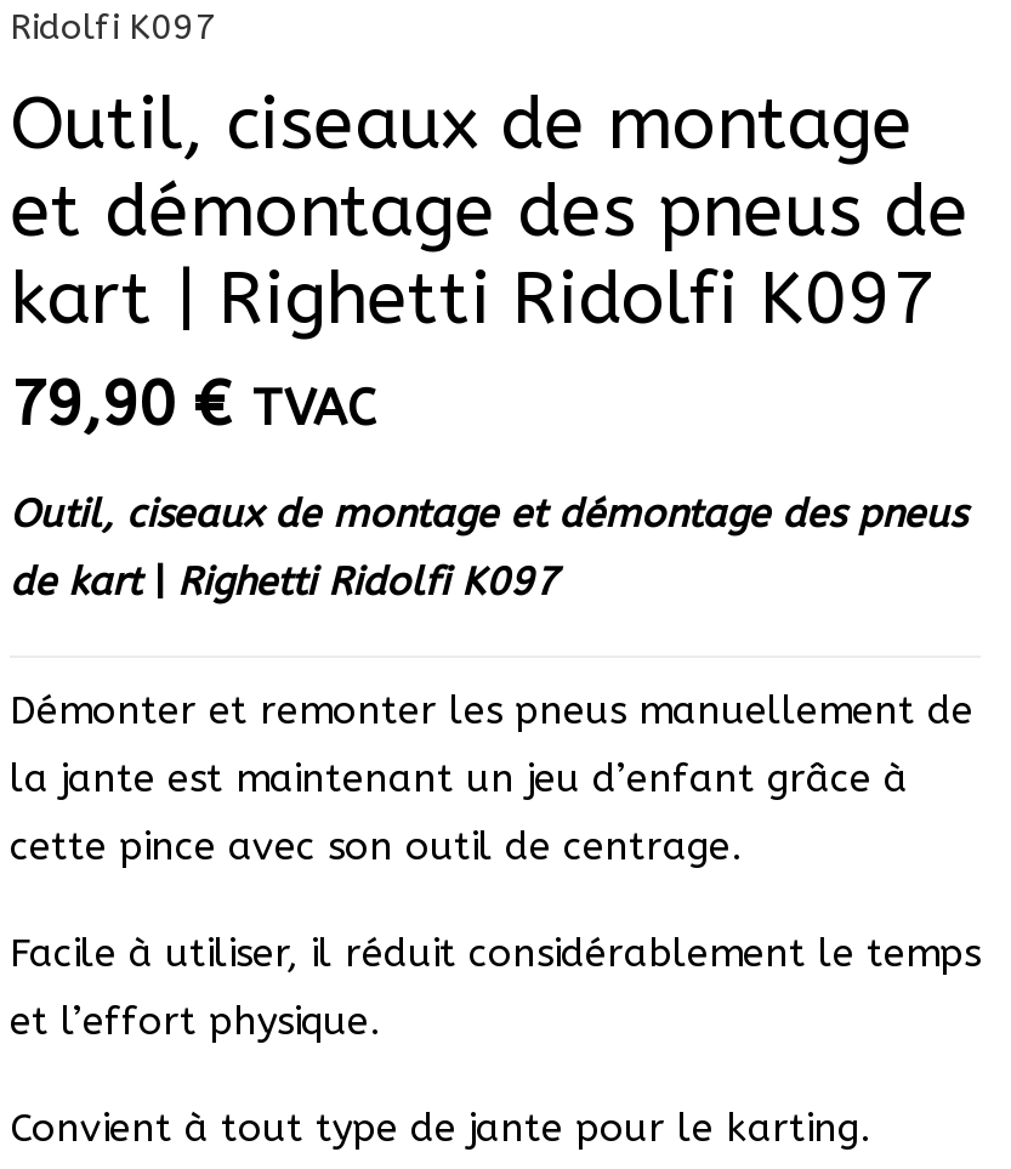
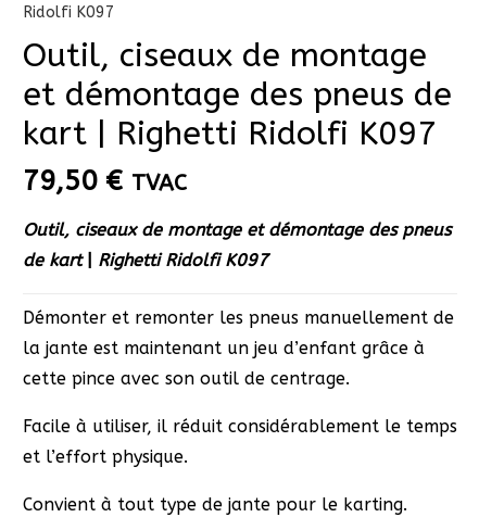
[10,366,376,441] 79,90 € TVAC -> [23,164,187,197] 79,50 € TVAC

